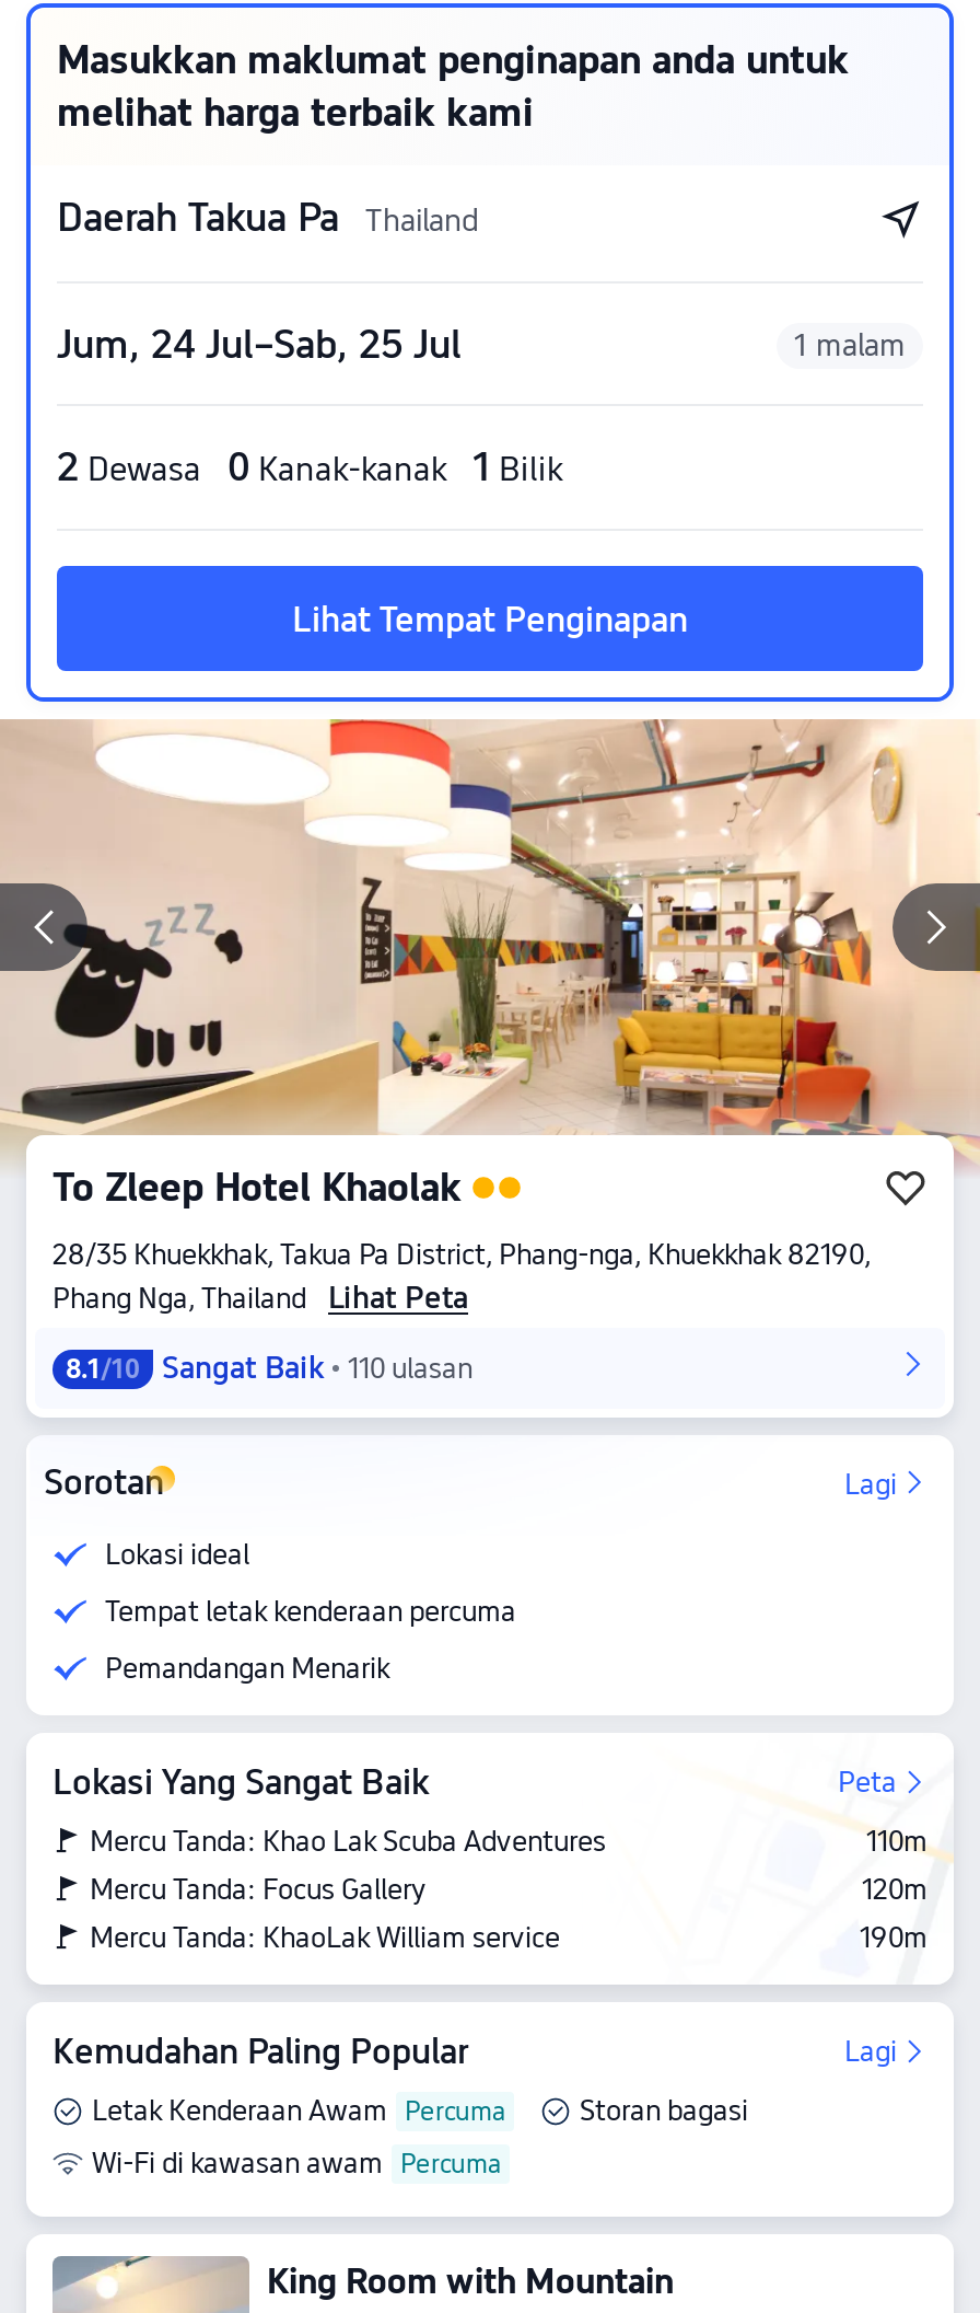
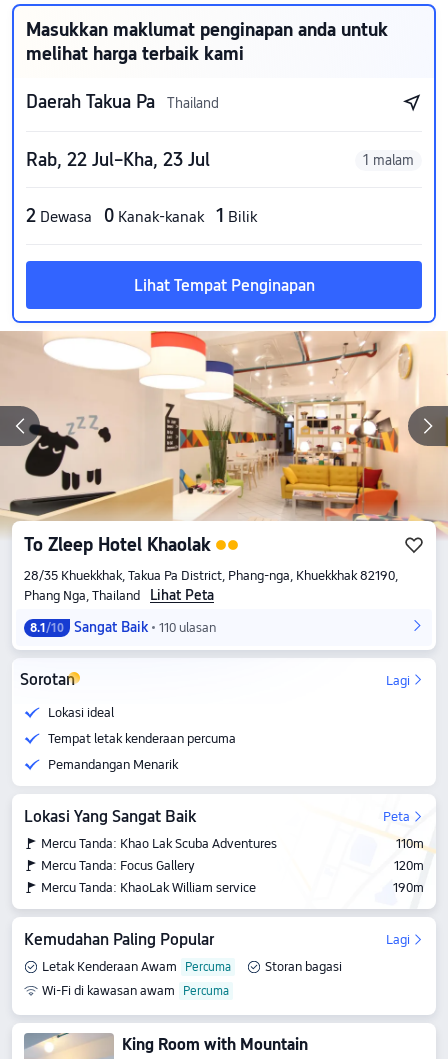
[57,321,462,367] Jum, 24 Jul–Sab, 25 Jul -> [26,149,210,170] Rab, 22 Jul–Kha, 23 Jul

